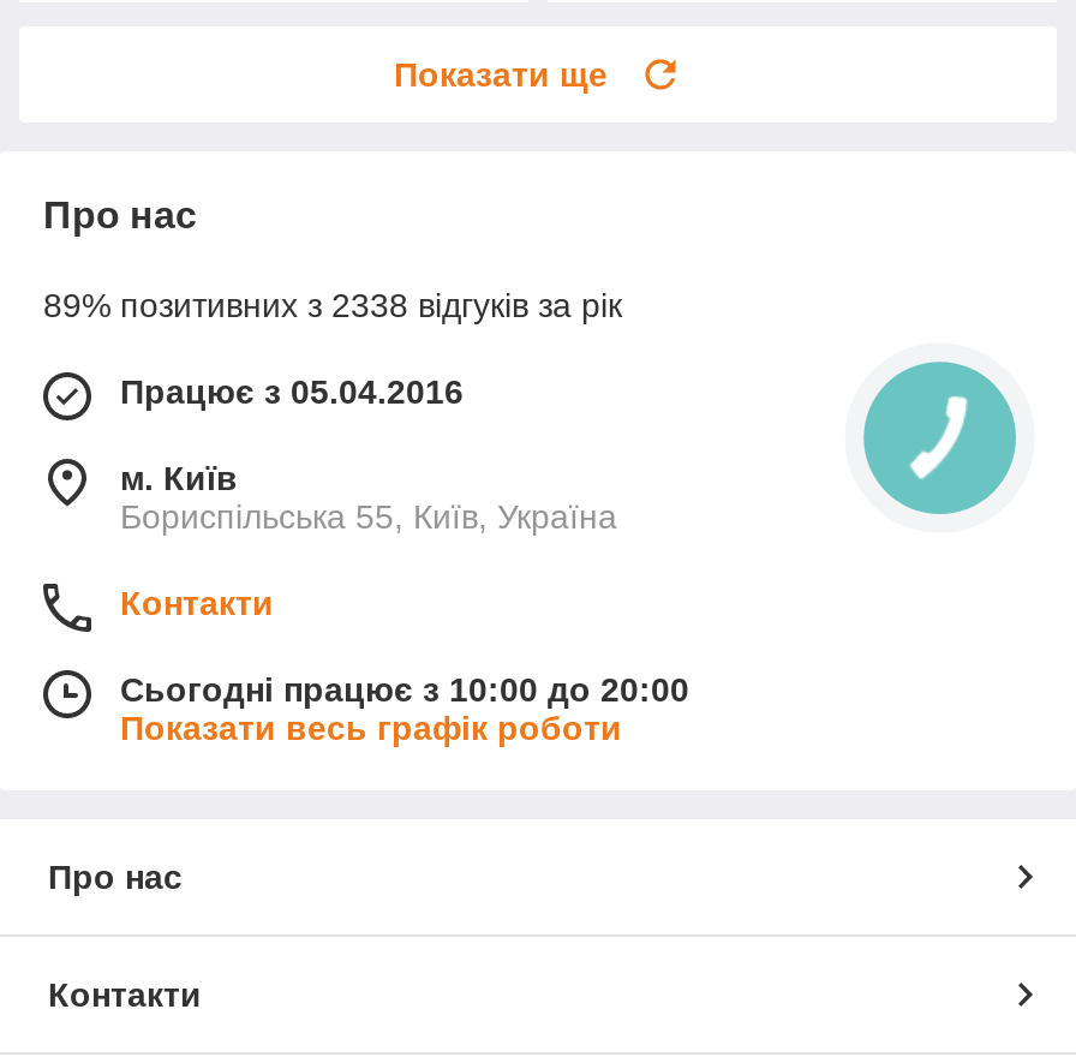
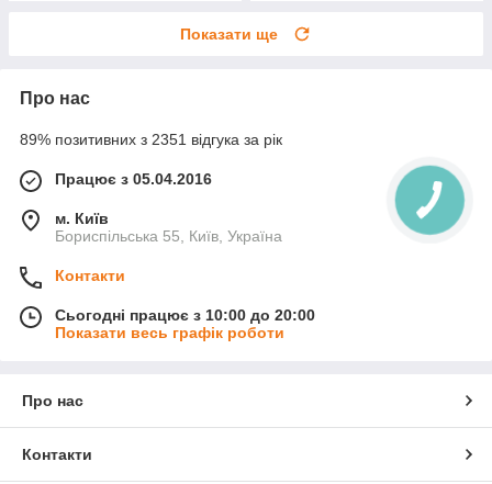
[43,285,622,324] 89% позитивних з 2338 відгуків за рік -> [20,130,282,148] 89% позитивних з 2351 відгука за рік

